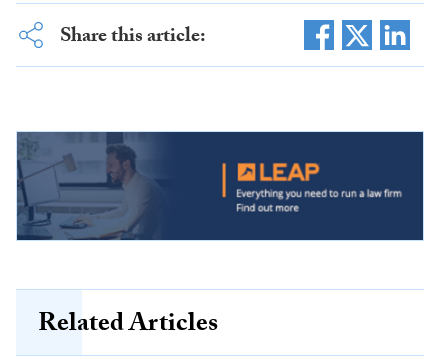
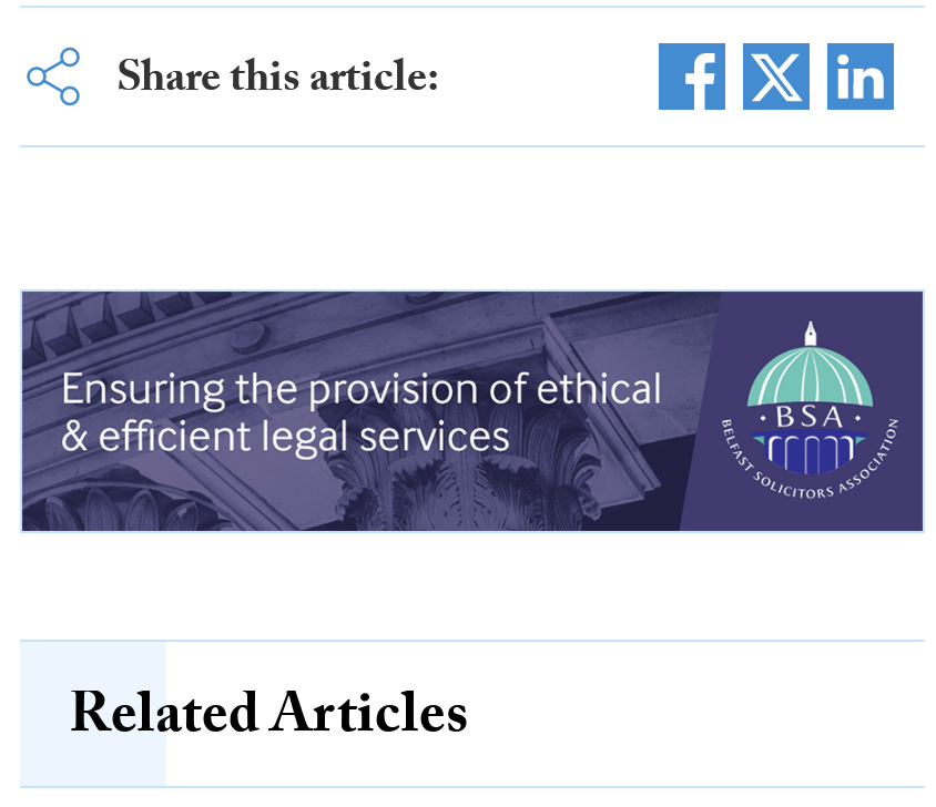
[17,132,421,240] [image] -> [22,292,923,531] [image]

